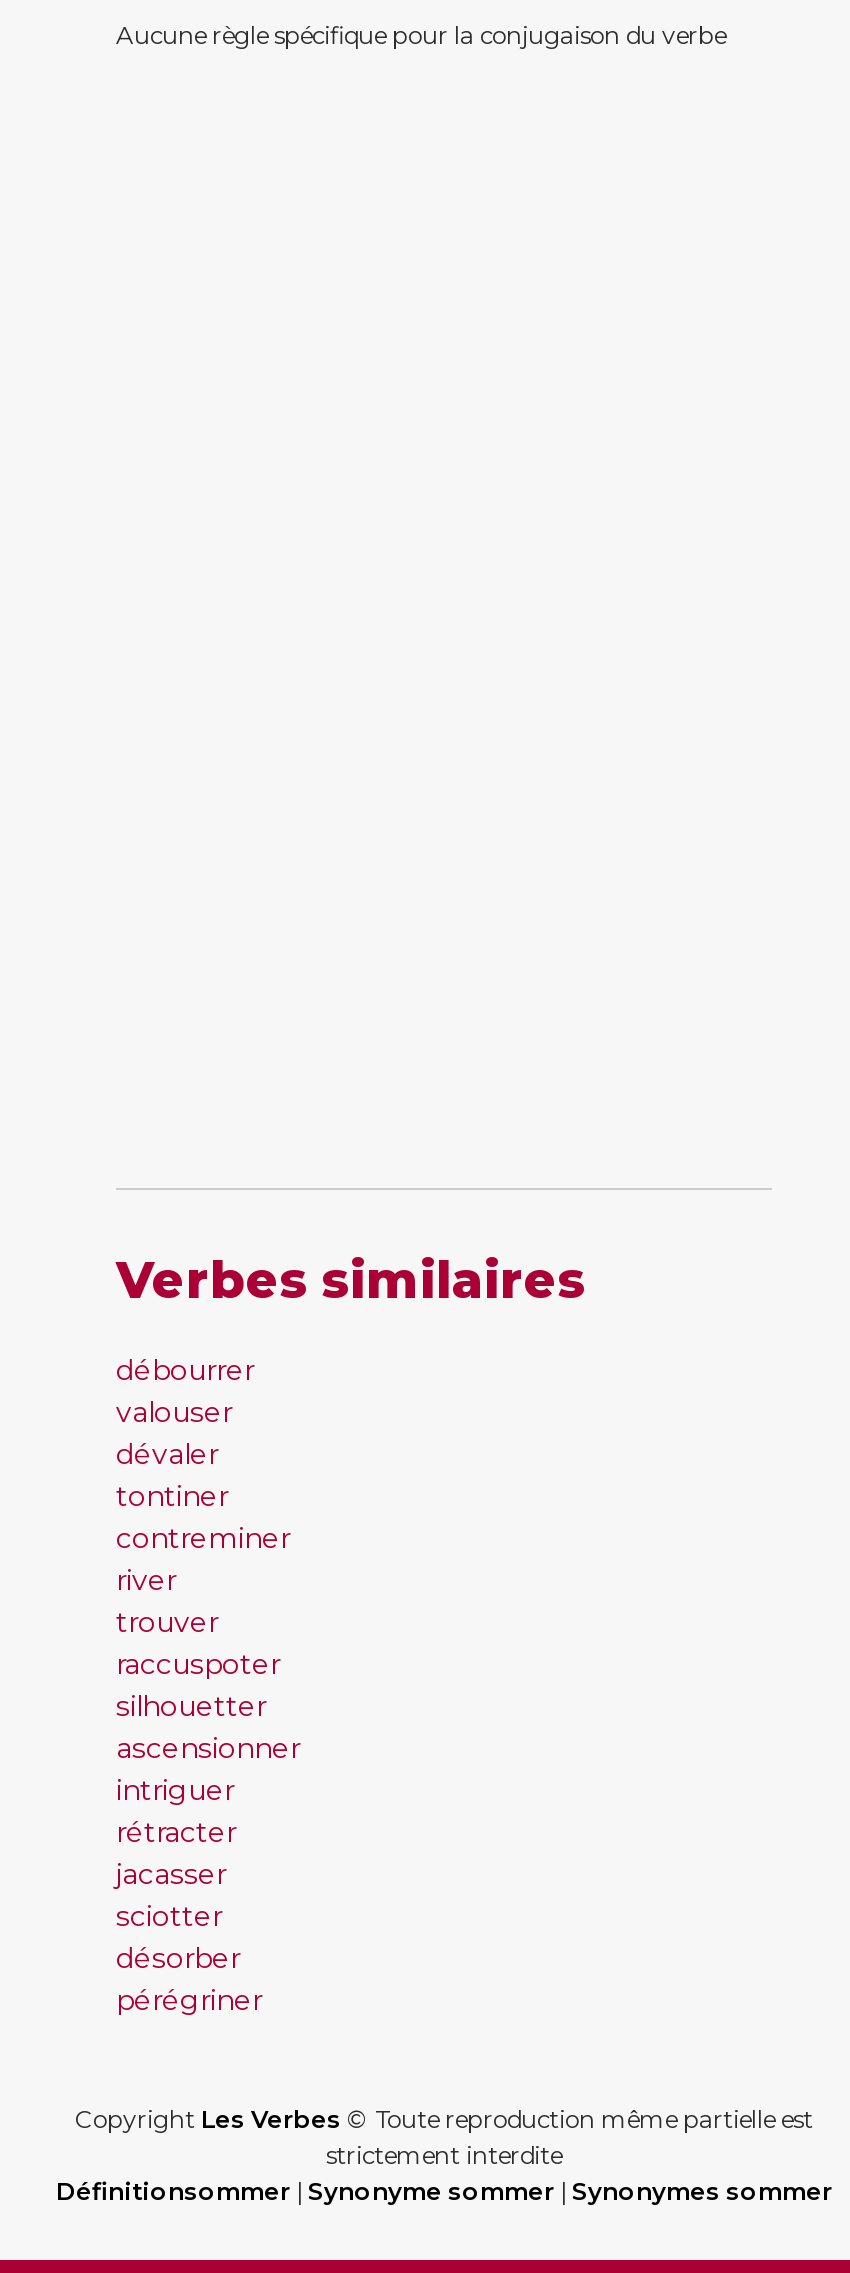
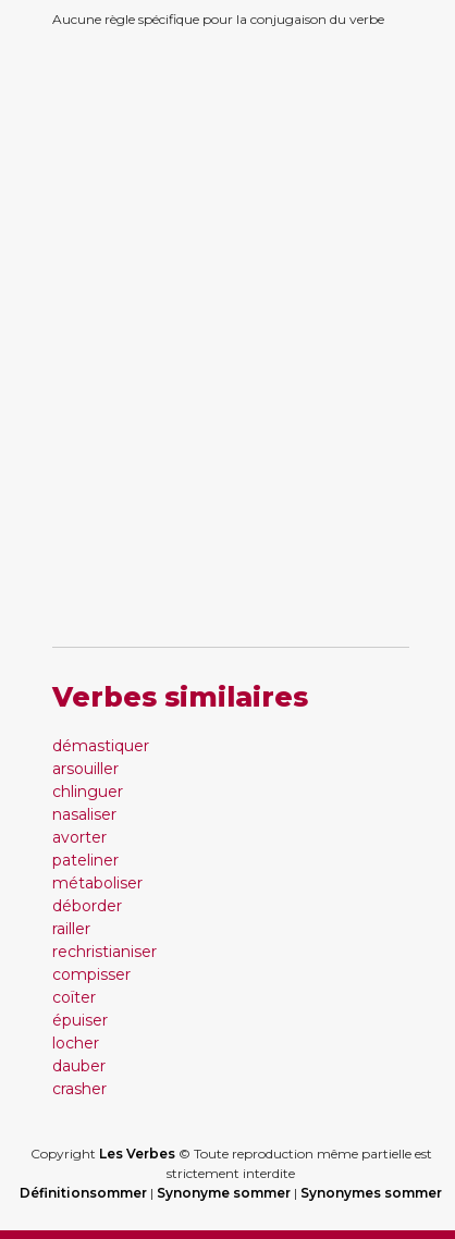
[116,1352,300,2018] débourrer | valouser | dévaler | tontiner | contreminer | river | trouver | raccuspoter | silhouetter | ascensionner | intriguer | rétracter | jacasser | sciotter | désorber | pérégriner -> [52,736,157,1099] démastiquer | arsouiller | chlinguer | nasaliser | avorter | pateliner | métaboliser | déborder | railler | rechristianiser | compisser | coïter | épuiser | locher | dauber | crasher

